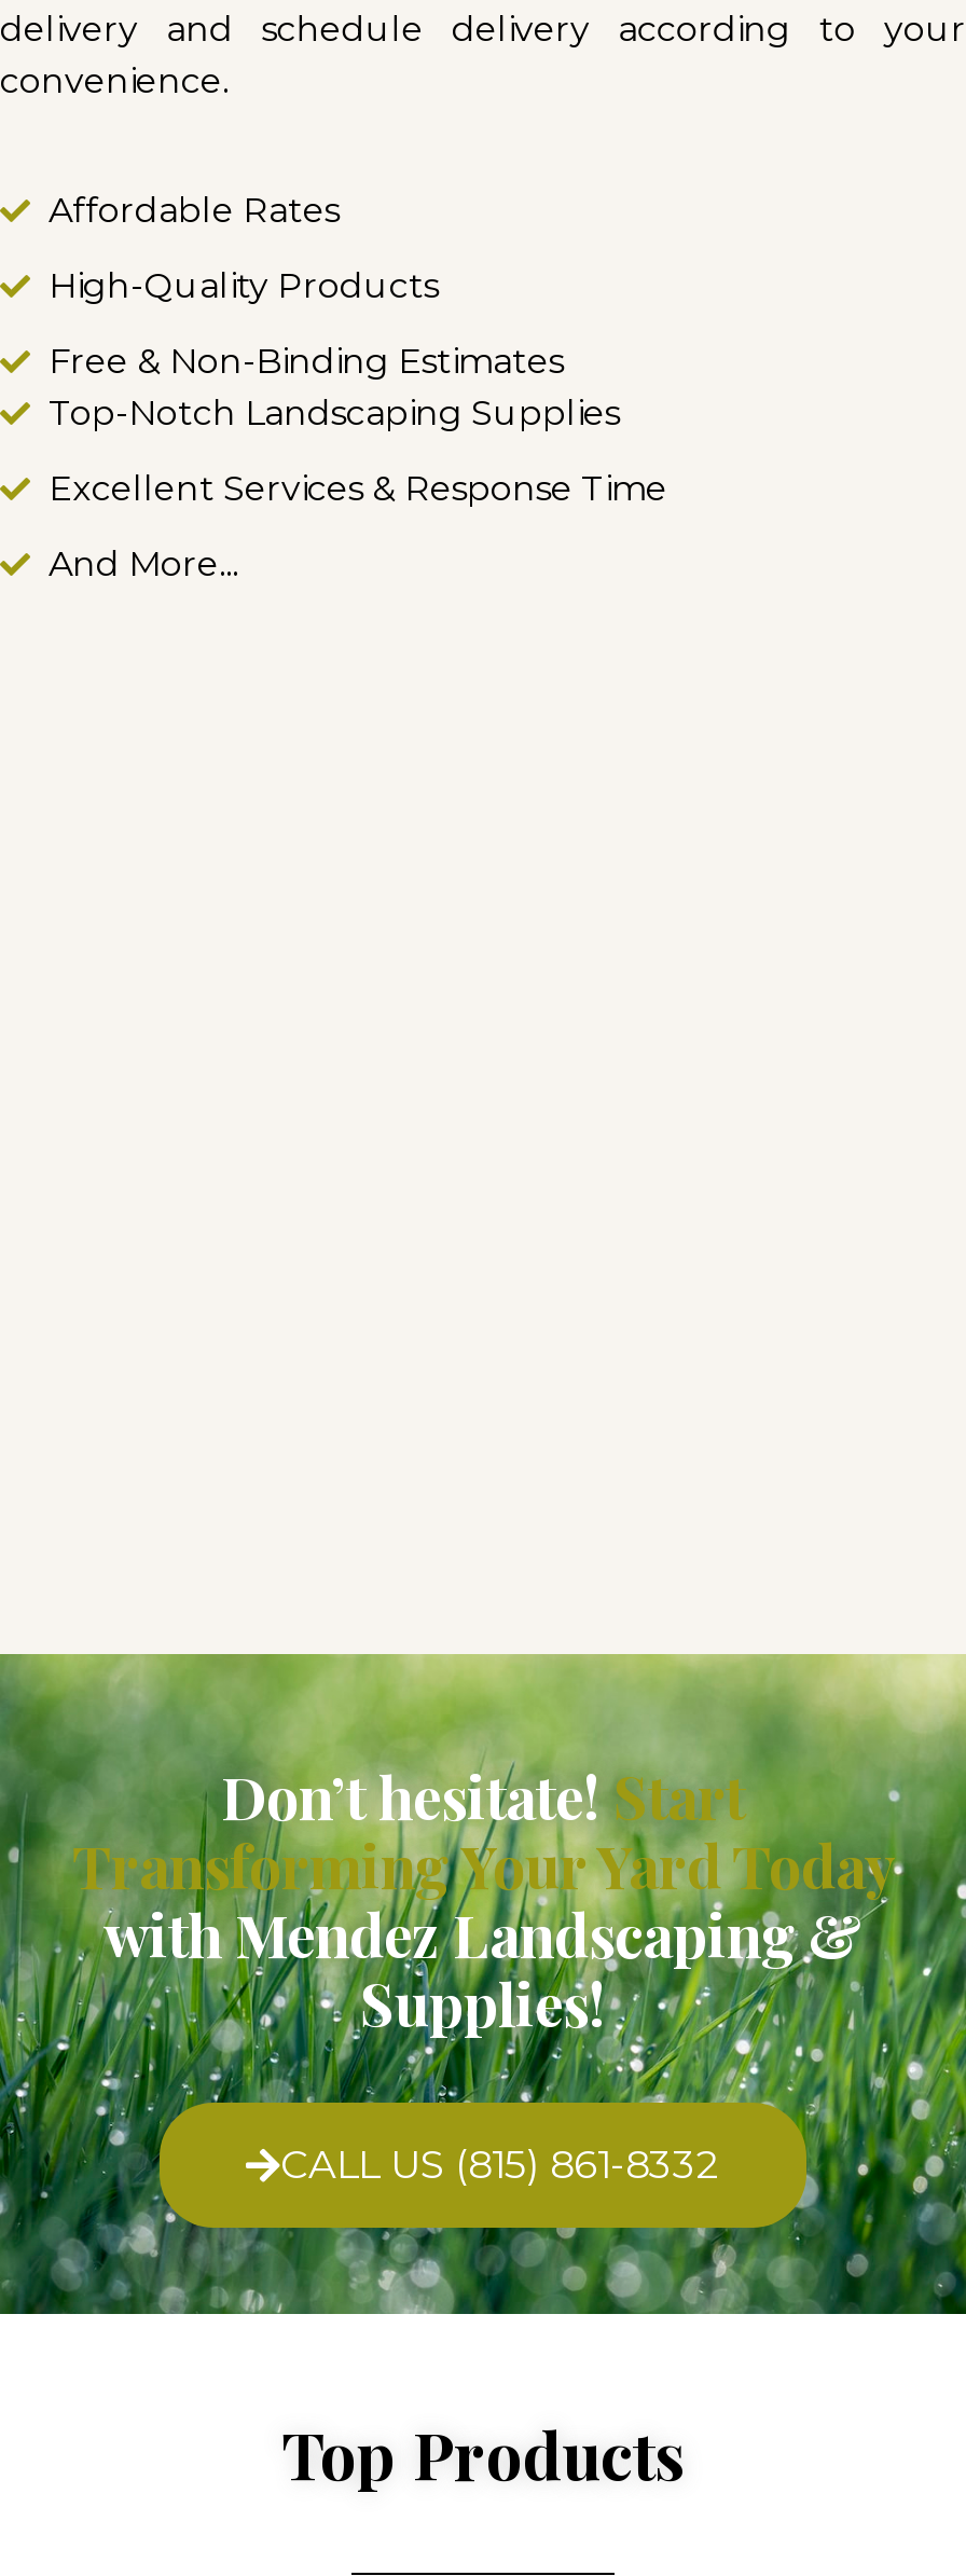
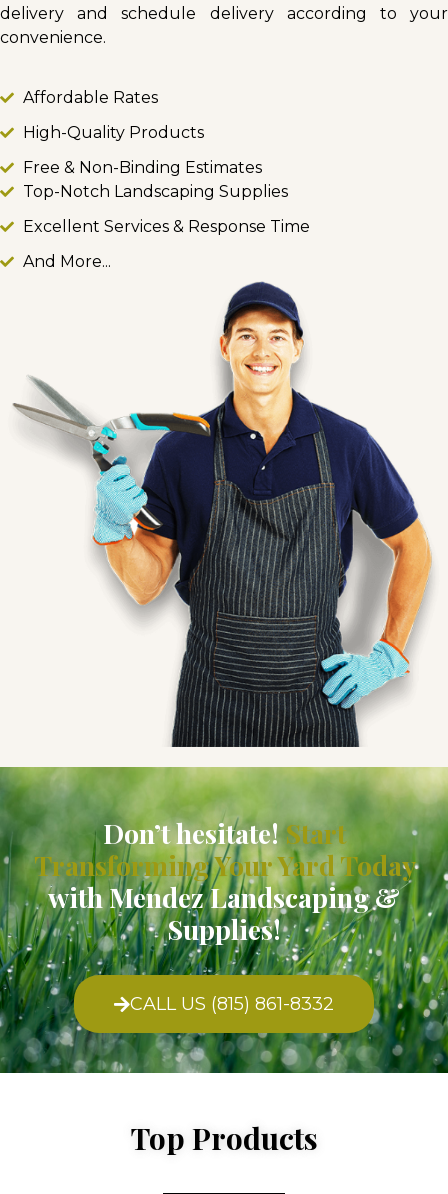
none -> [12,281,433,748] [image]

